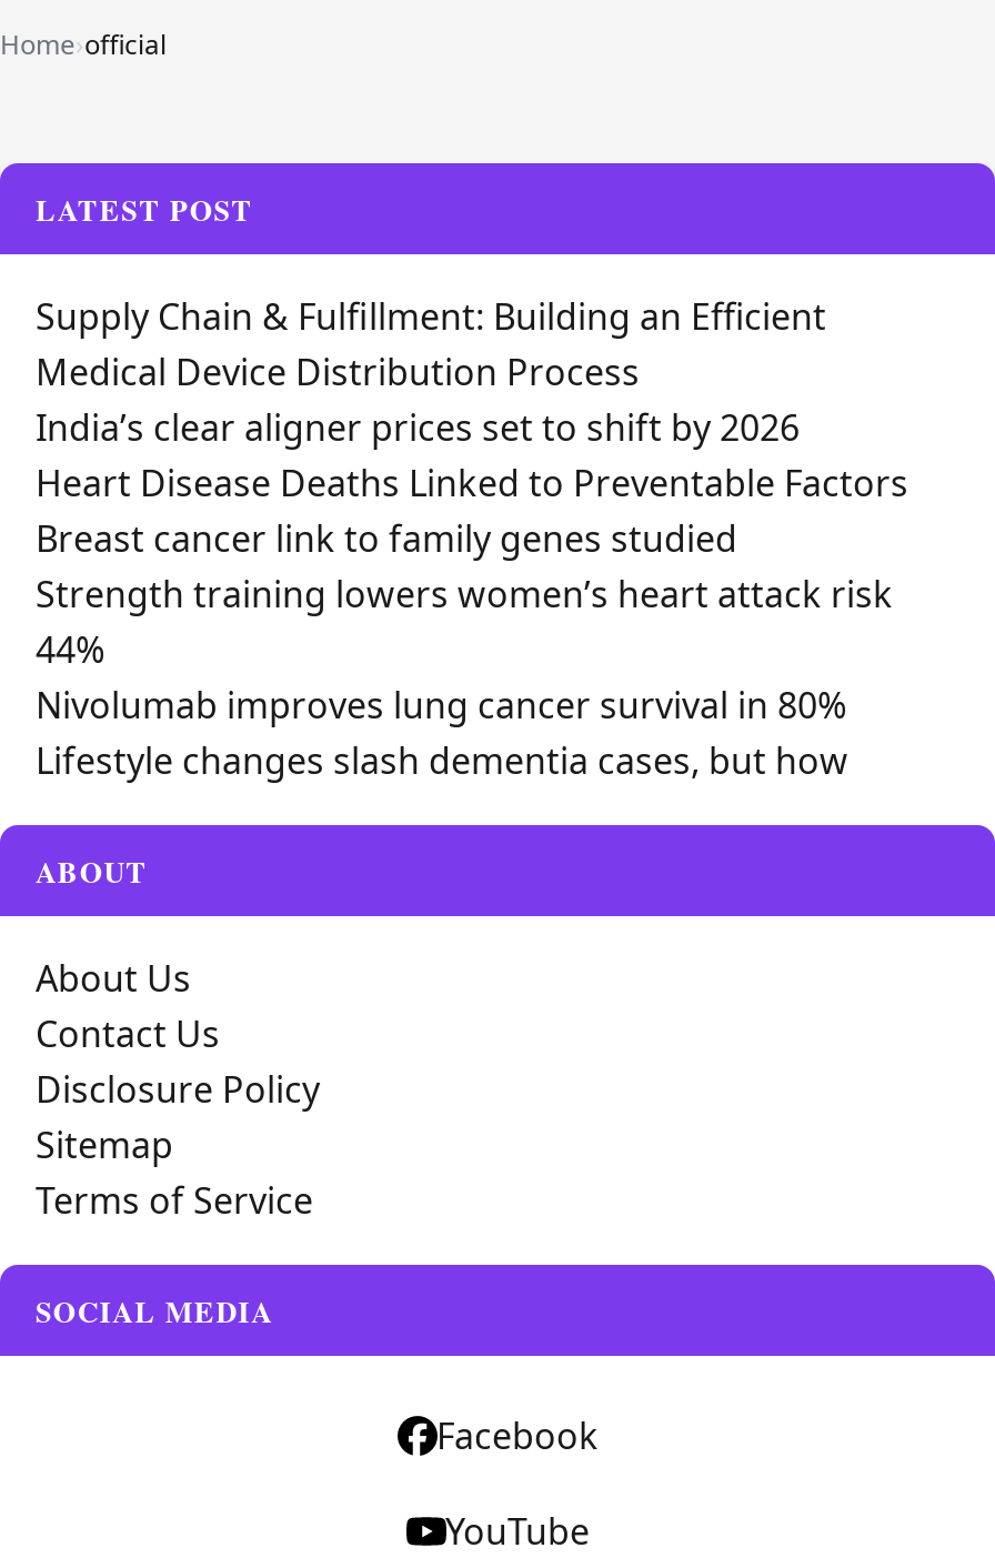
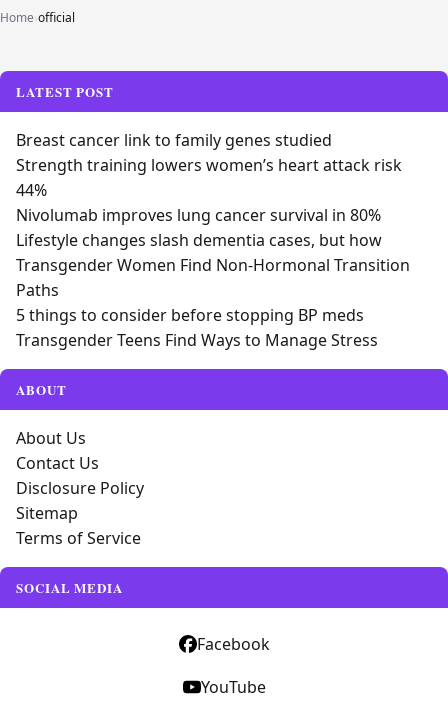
[36,292,908,507] Supply Chain & Fulfillment: Building an Efficient | Medical Device Distribution Process | India’s clear aligner prices set to shift by 2026 | Heart Disease Deaths Linked to Preventable Factors -> none
moved [36,514,893,785] -> [16,129,402,251]: Breast cancer link to family genes studied | Strength training lowers women’s heart attack risk | 44% | Nivolumab improves lung cancer survival in 80% | Lifestyle changes slash dementia cases, but how
none -> [16,254,410,351] Transgender Women Find Non‑Hormonal Transition | Paths | 5 things to consider before stopping BP meds | Transgender Teens Find Ways to Manage Stress

